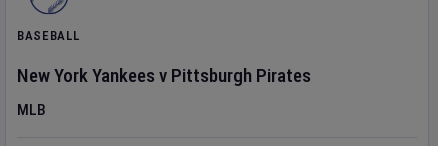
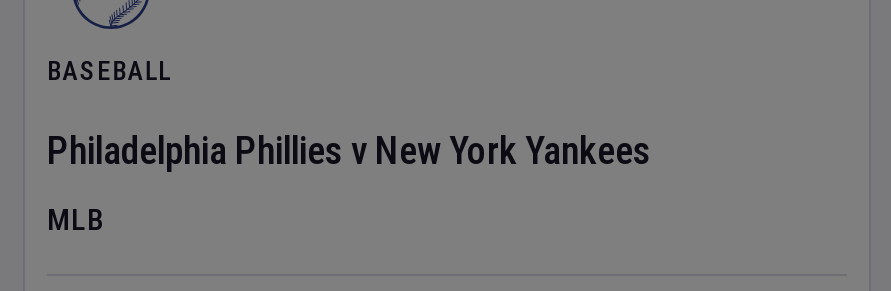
[17,64,311,87] New York Yankees v Pittsburgh Pirates -> [47,128,651,174] Philadelphia Phillies v New York Yankees

